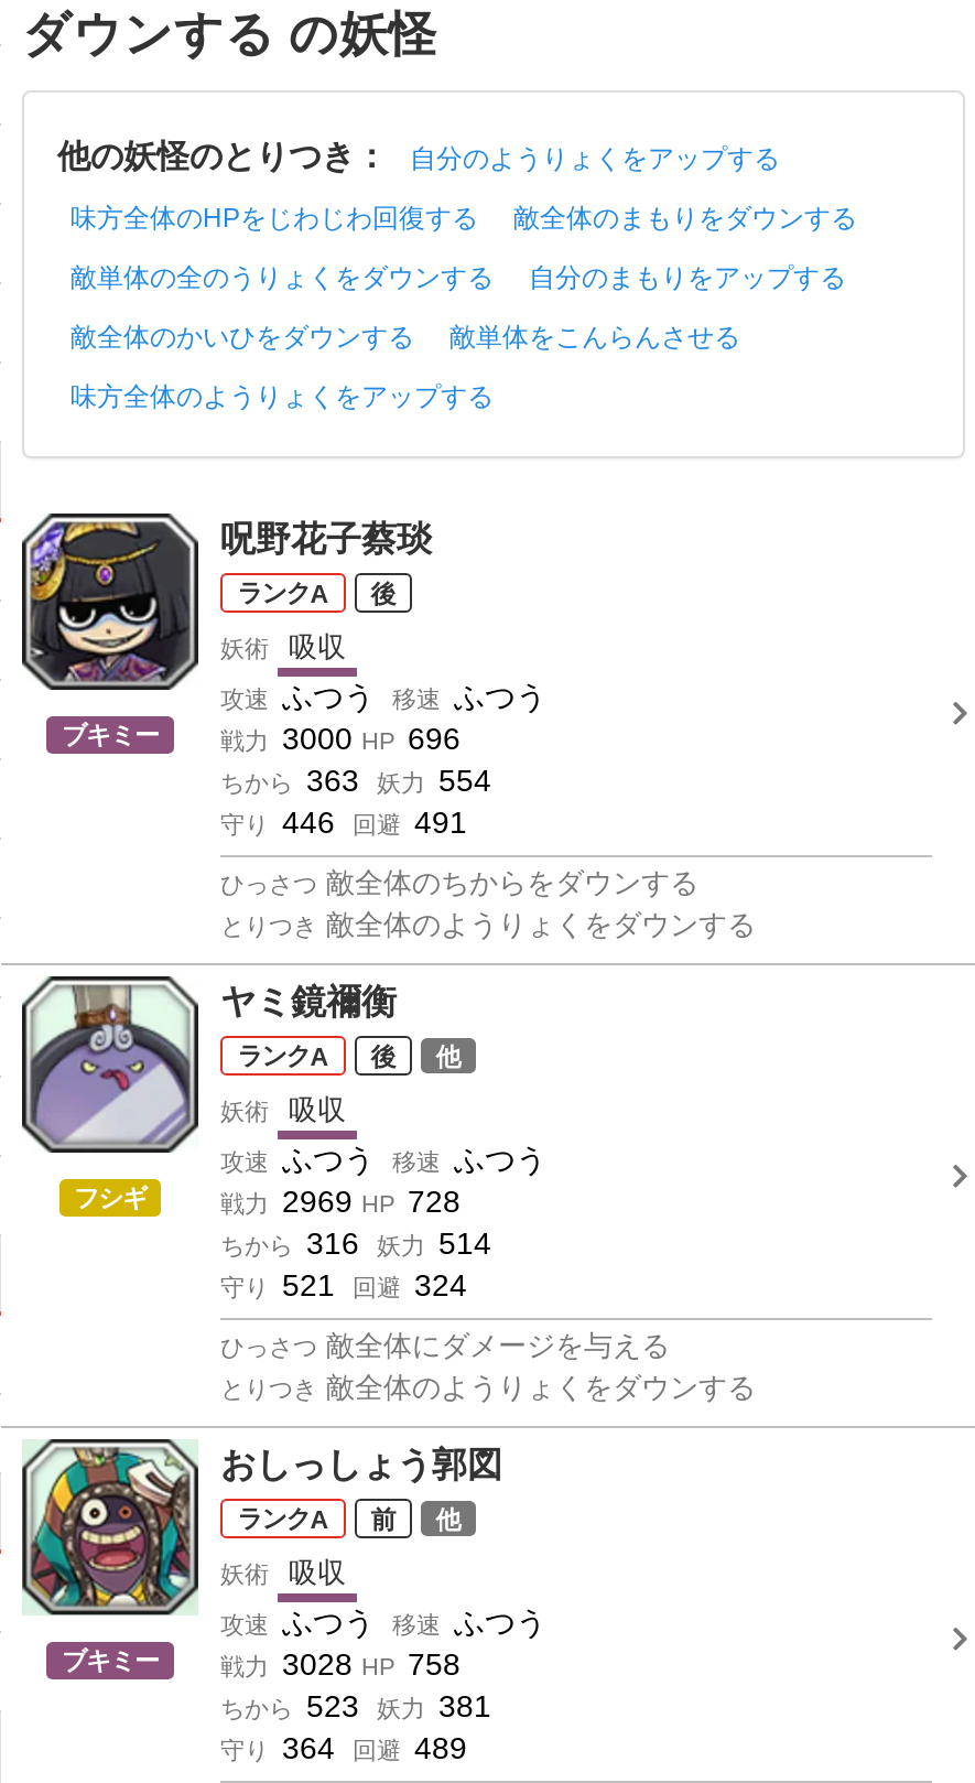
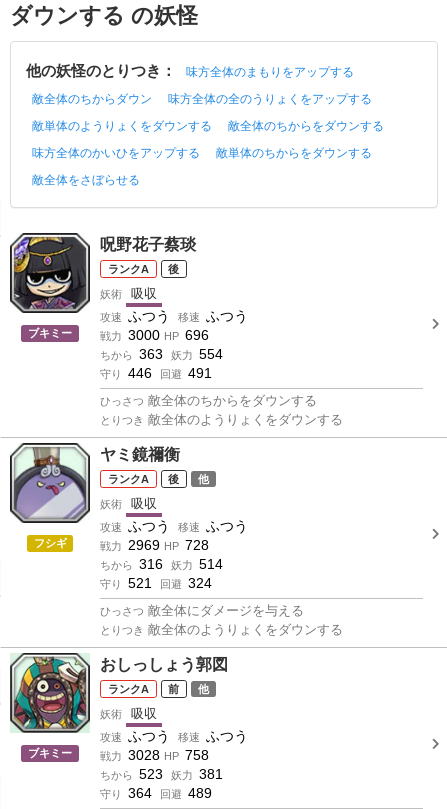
[57,136,780,174] 他の妖怪のとりつき： 自分のようりょくをアップする -> [26,62,354,79] 他の妖怪のとりつき： 味方全体のまもりをアップする
[71,202,857,233] 味方全体のHPをじわじわ回復する | 敵全体のまもりをダウンする -> [32,92,372,106] 敵全体のちからダウン | 味方全体の全のうりょくをアップする
[71,262,846,293] 敵単体の全のうりょくをダウンする | 自分のまもりをアップする -> [32,119,384,133] 敵単体のようりょくをダウンする | 敵全体のちからをダウンする
[71,321,740,352] 敵全体のかいひをダウンする | 敵単体をこんらんさせる -> [32,146,372,160] 味方全体のかいひをアップする | 敵単体のちからをダウンする
[71,381,494,412] 味方全体のようりょくをアップする -> [32,173,140,187] 敵全体をさぼらせる

